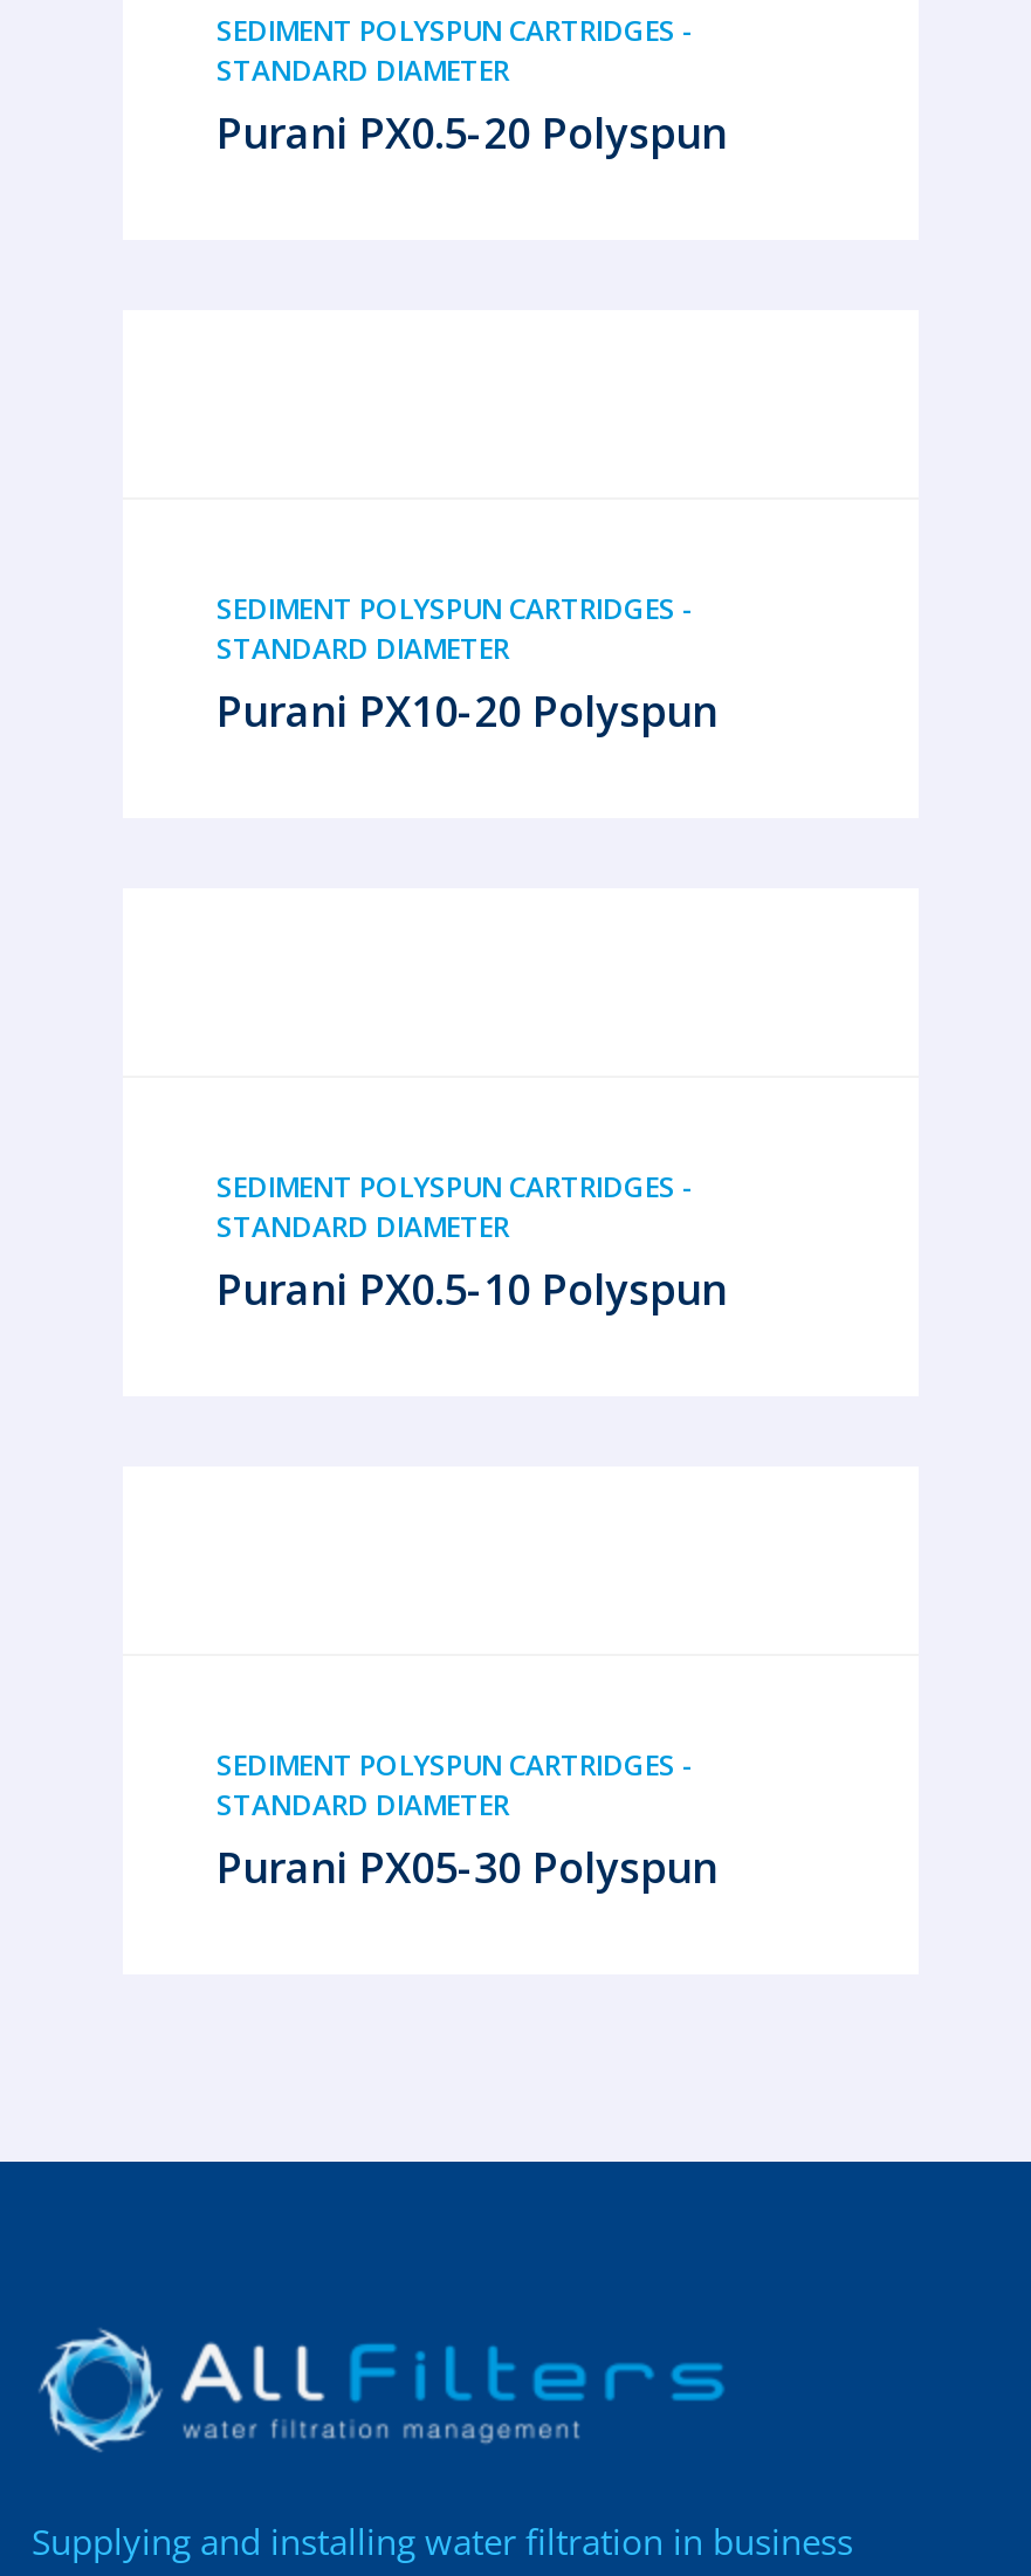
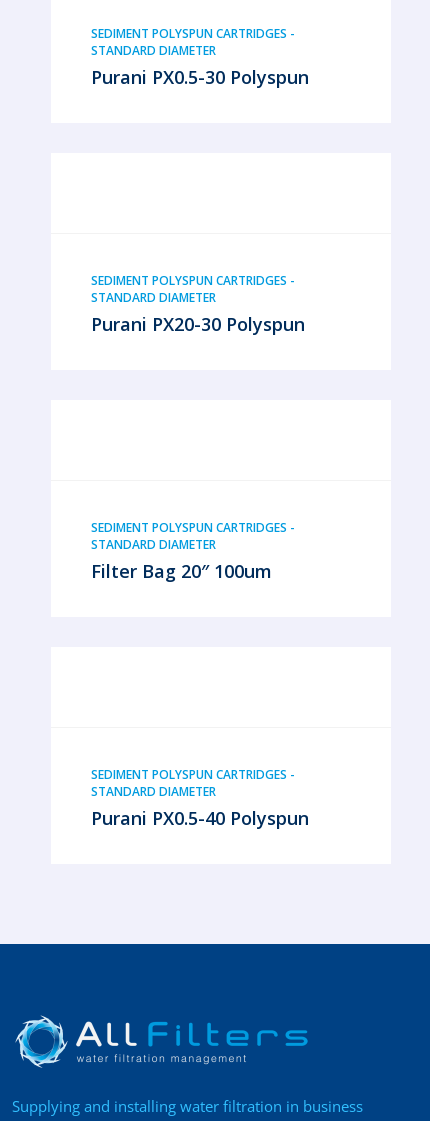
[216,104,727,160] Purani PX0.5-20 Polyspun -> [91,65,309,89] Purani PX0.5-30 Polyspun
[216,682,717,739] Purani PX10-20 Polyspun -> [91,312,305,336] Purani PX20-30 Polyspun
[216,1260,727,1317] Purani PX0.5-10 Polyspun -> [91,559,272,583] Filter Bag 20″ 100um
[216,1839,717,1895] Purani PX05-30 Polyspun -> [91,806,309,830] Purani PX0.5-40 Polyspun

